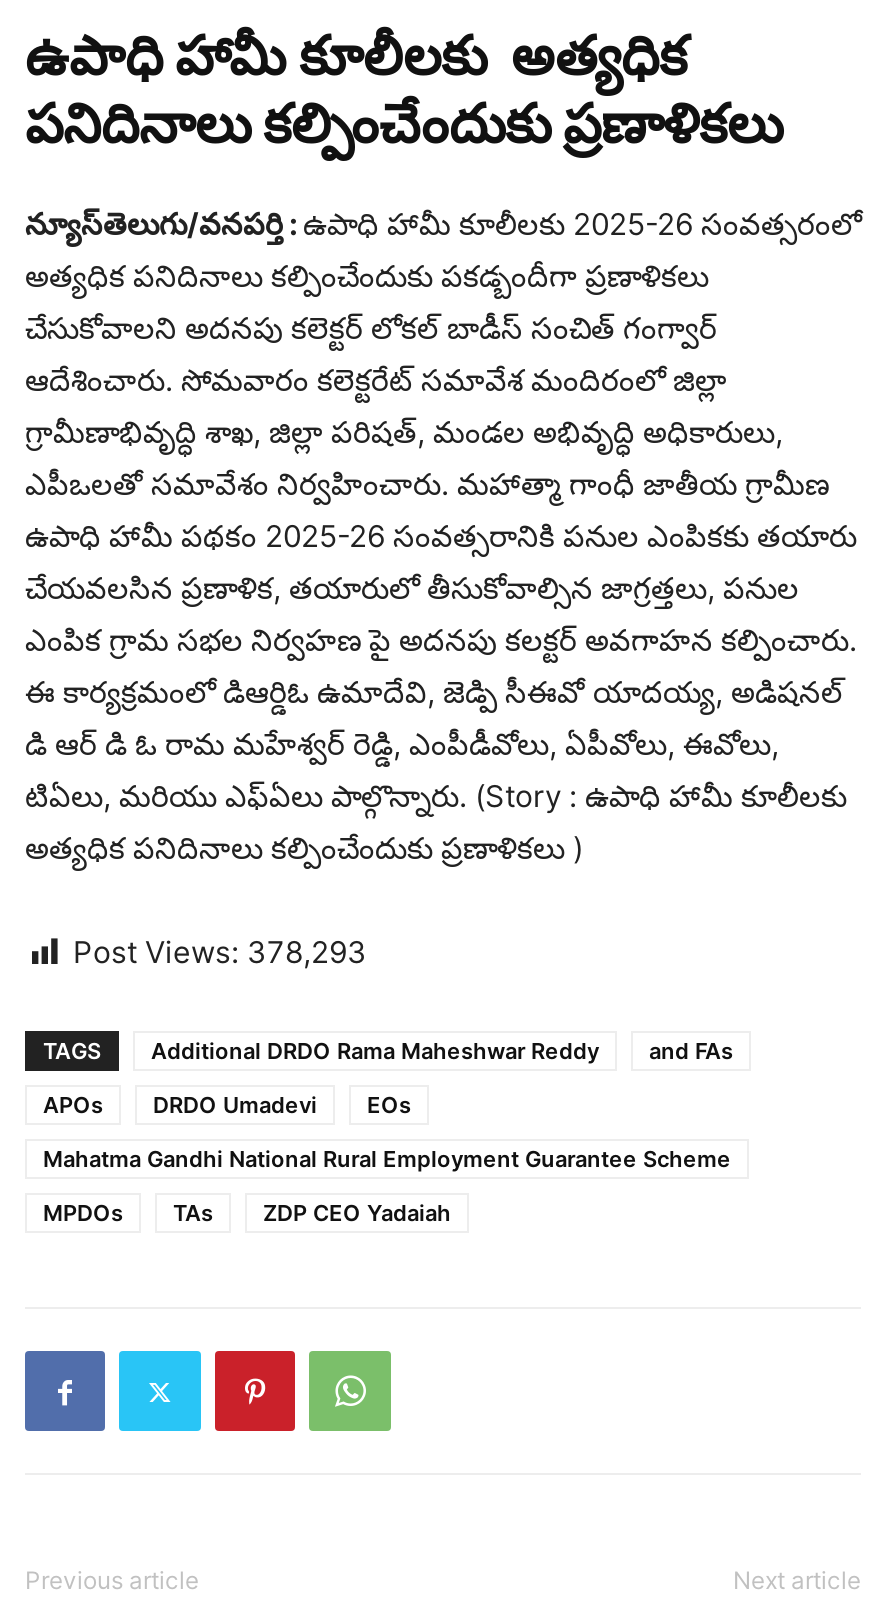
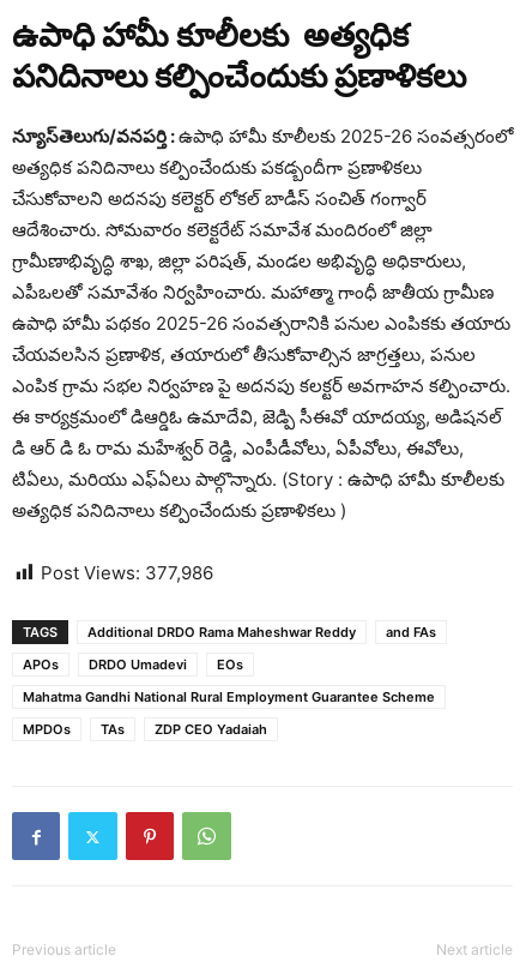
[73,934,367,972] Post Views: 378,293 -> [41,562,213,585] Post Views: 377,986

